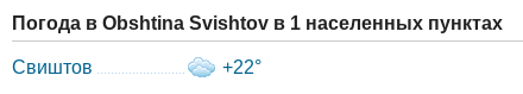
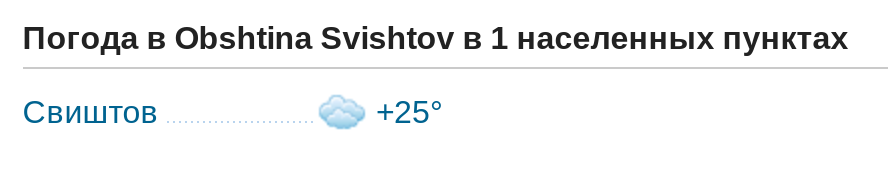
[222,57,261,77] +22° -> [376,95,442,129] +25°

